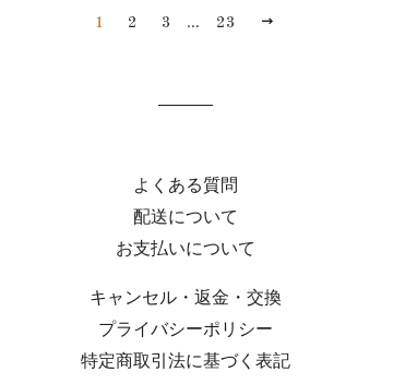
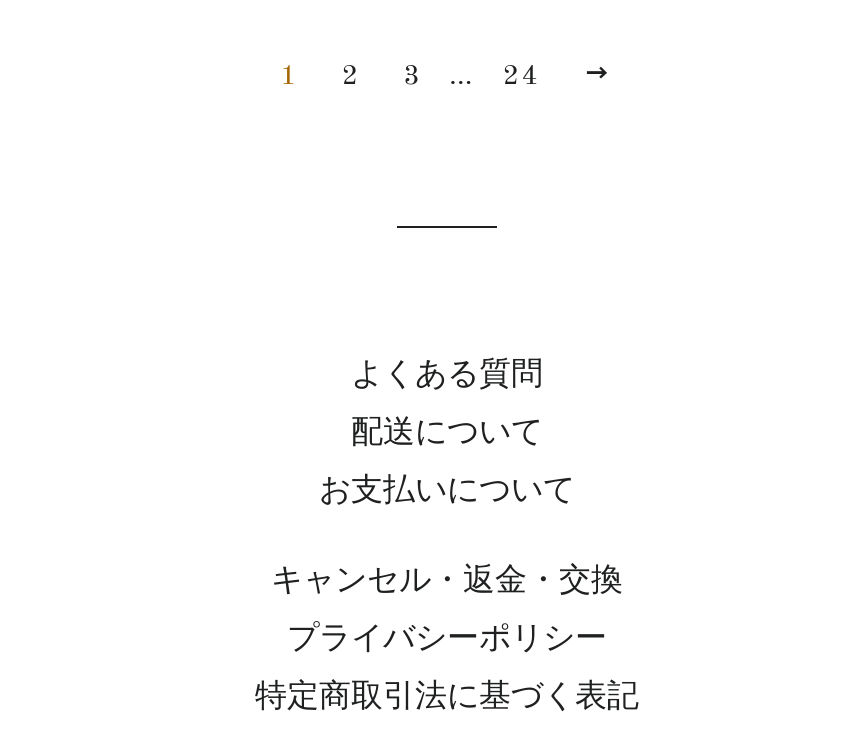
[216,15,236,31] 23 -> [503,62,540,90] 24

